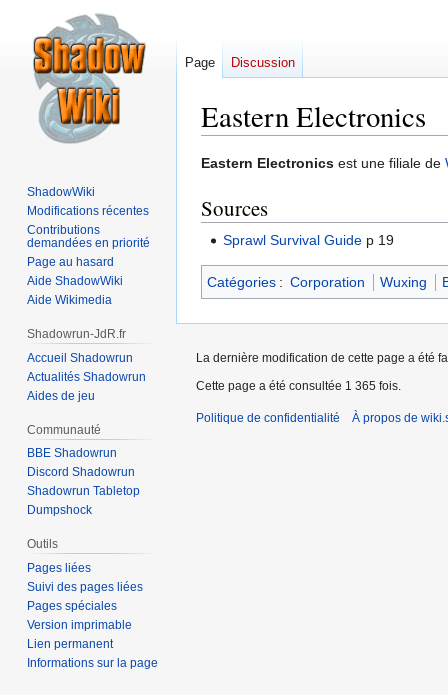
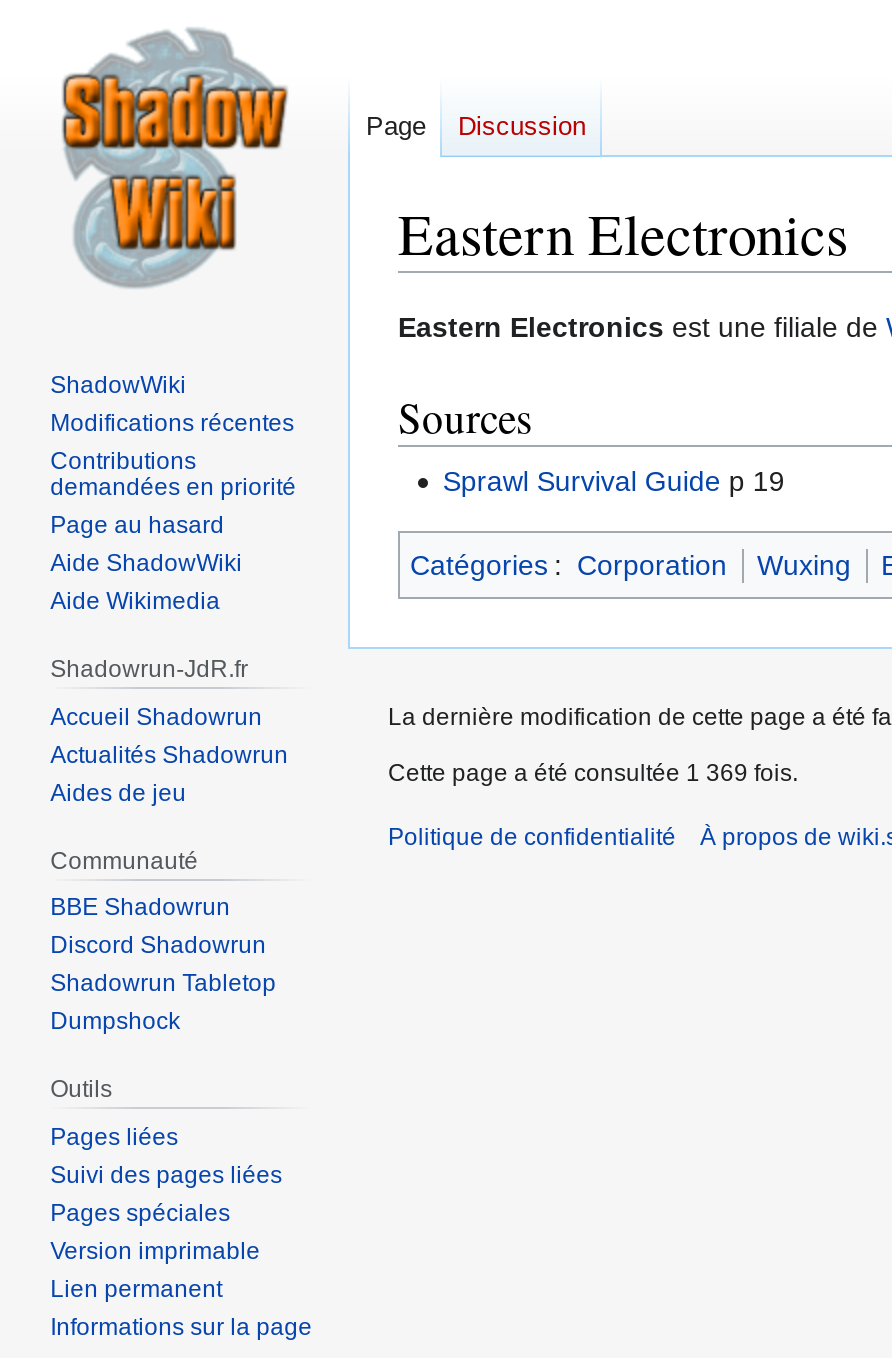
[196,379,401,393] Cette page a été consultée 1 365 fois. -> [388,758,798,786] Cette page a été consultée 1 369 fois.

